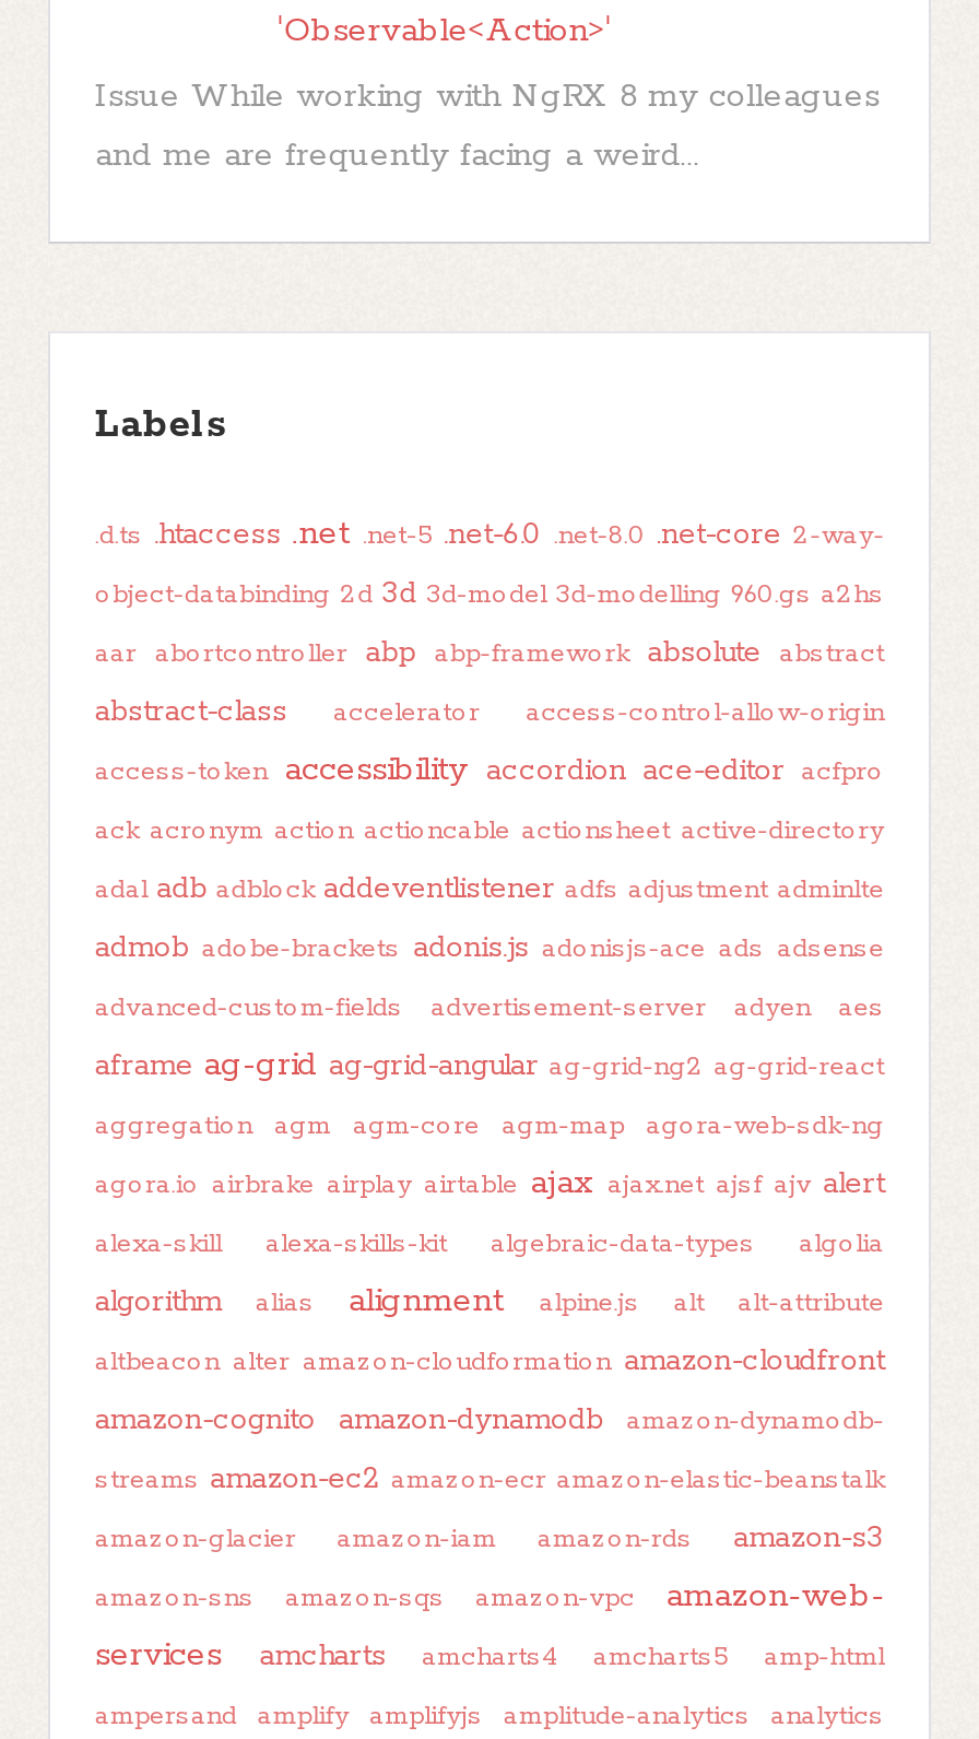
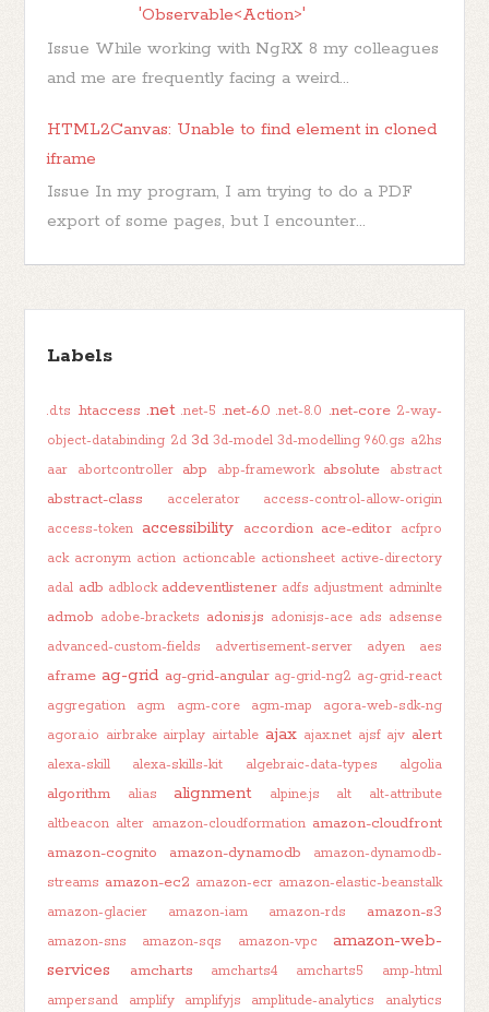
none -> [47,119,437,232] HTML2Canvas: Unable to find element in cloned | iframe | Issue In my program, I am trying to do a PDF | export of some pages, but I encounter...

